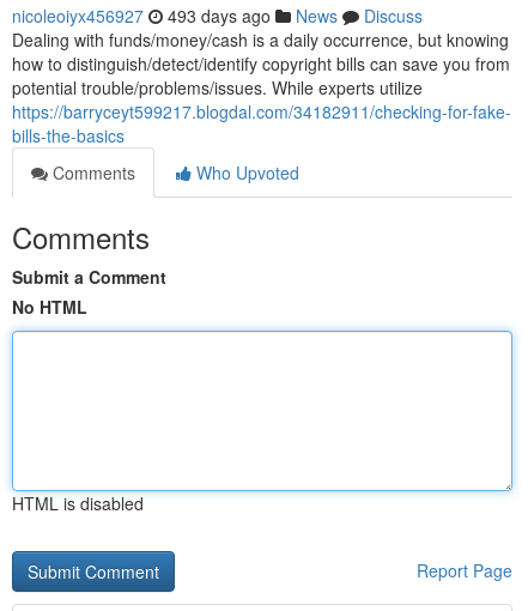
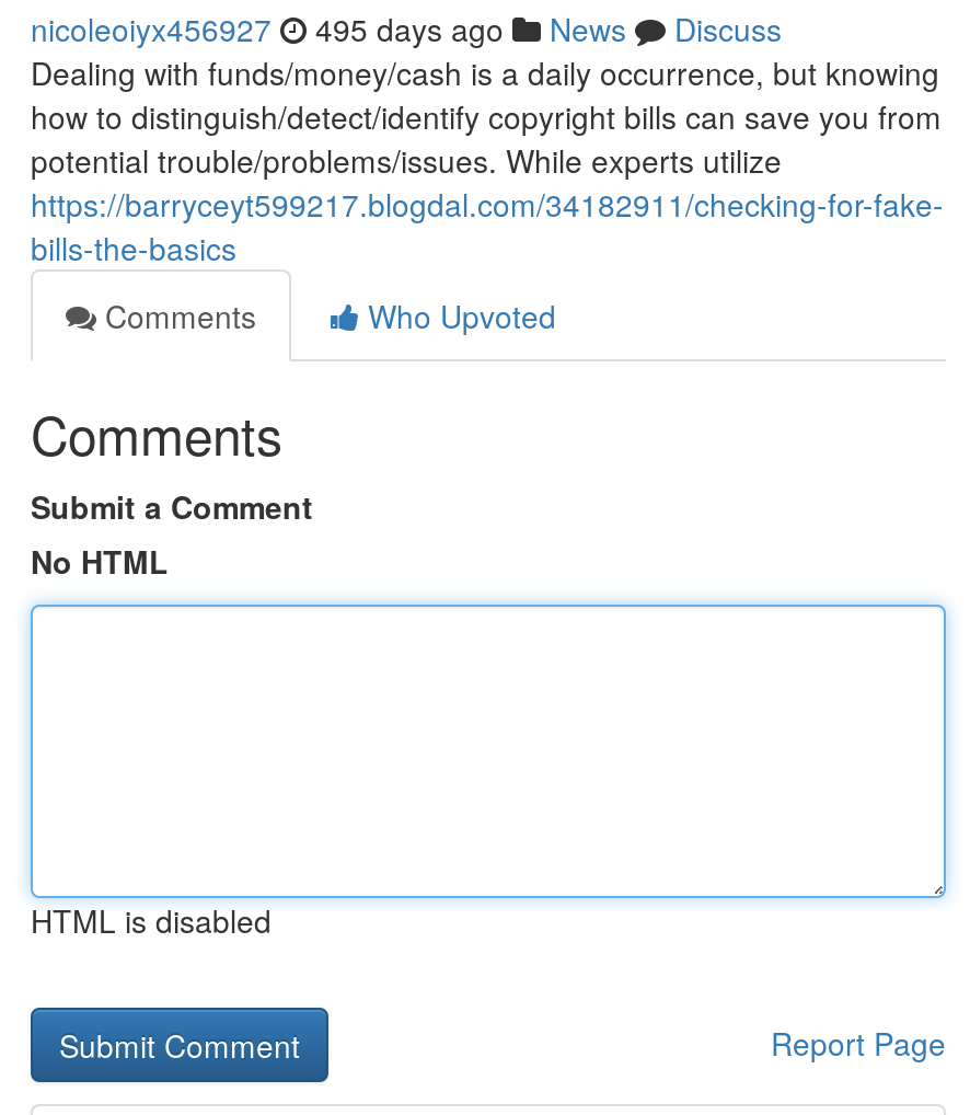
[12,4,423,28] nicoleoiyx456927 493 days ago News Discuss -> [31,7,782,50] nicoleoiyx456927 495 days ago News Discuss

